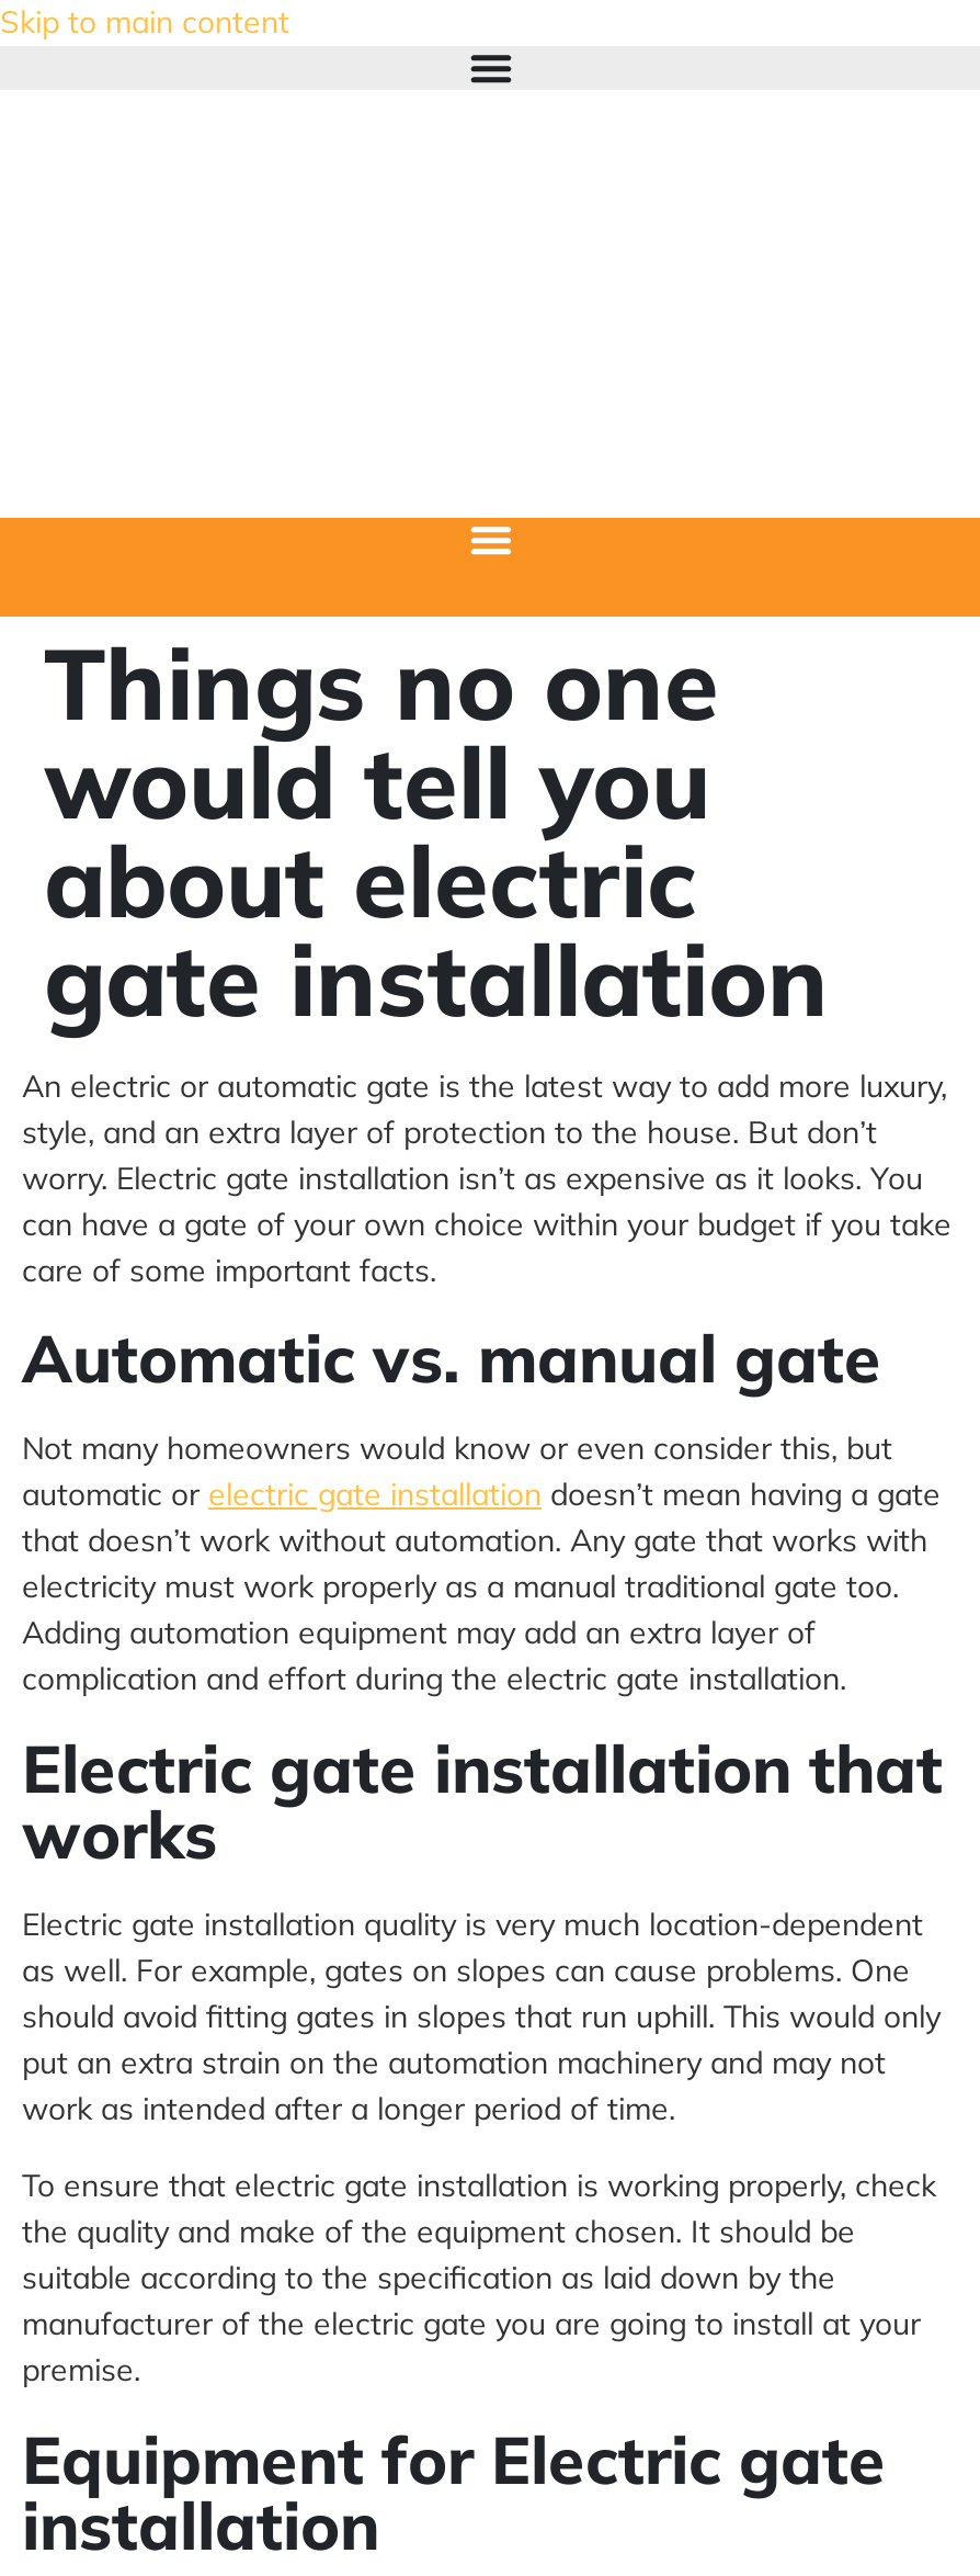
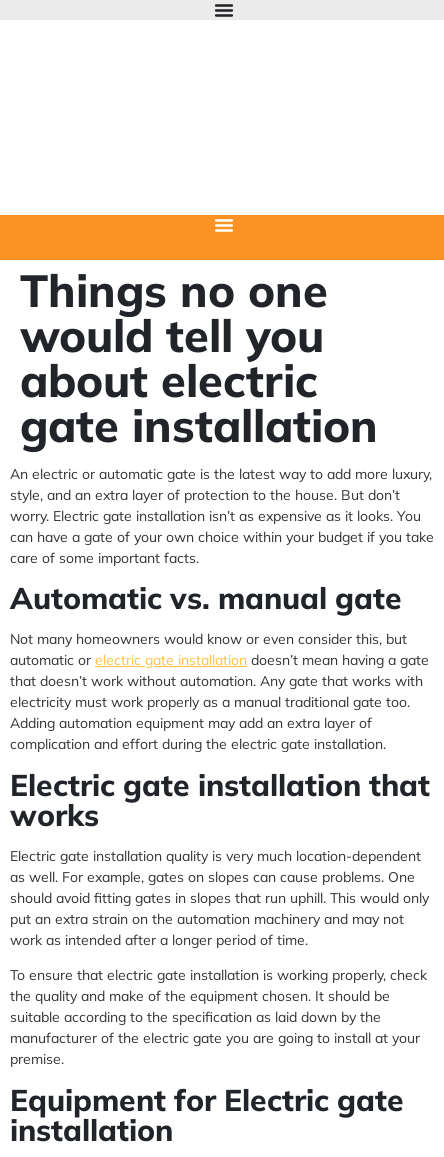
[0,2,289,42] Skip to main content -> none

